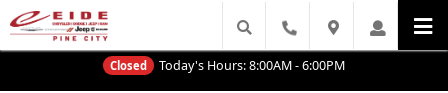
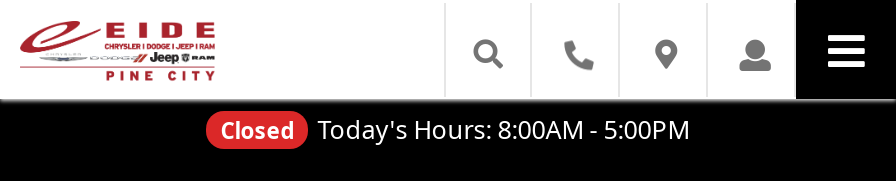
[159,57,345,74] Today's Hours: 8:00AM - 6:00PM -> [318,113,690,147] Today's Hours: 8:00AM - 5:00PM

